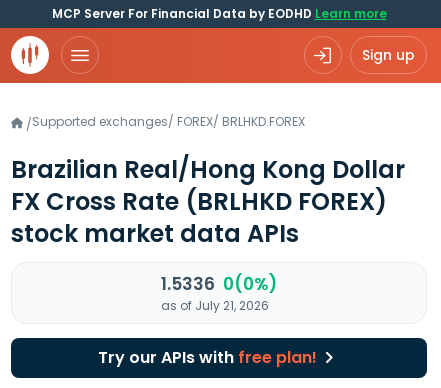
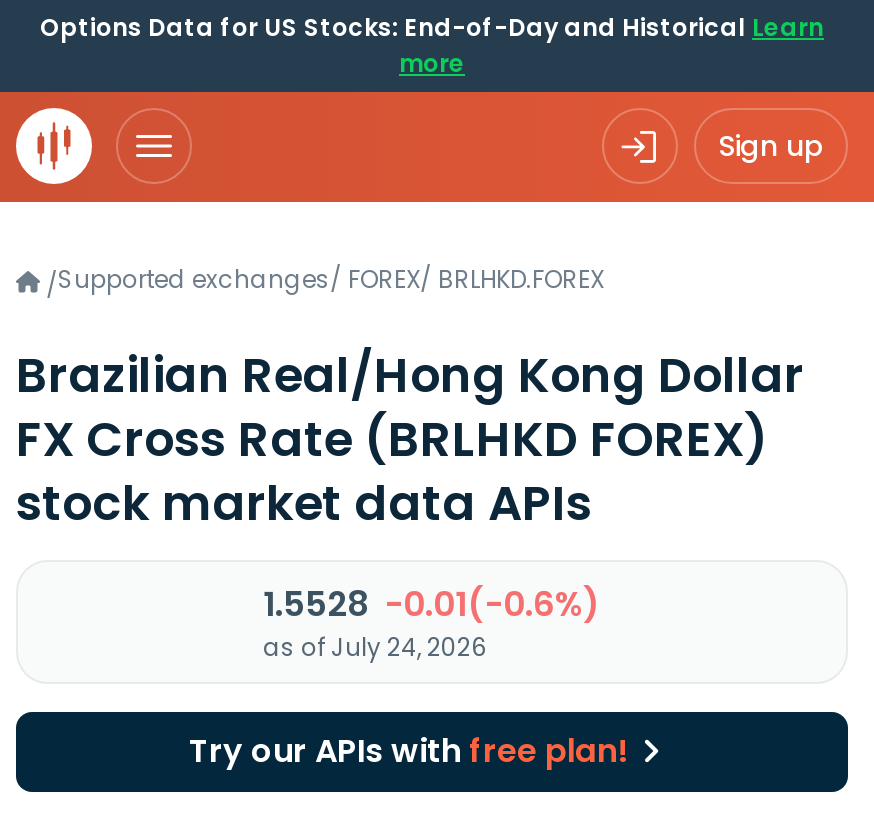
[51,5,386,22] MCP Server For Financial Data by EODHD Learn more -> [40,10,824,80] Options Data for US Stocks: End-of-Day and Historical Learn | more
[161,272,277,296] 1.5336 0(0%) -> [263,580,601,628] 1.5528 -0.01(-0.6%)
[161,297,269,314] as of July 21, 2026 -> [263,630,487,664] as of July 24, 2026

